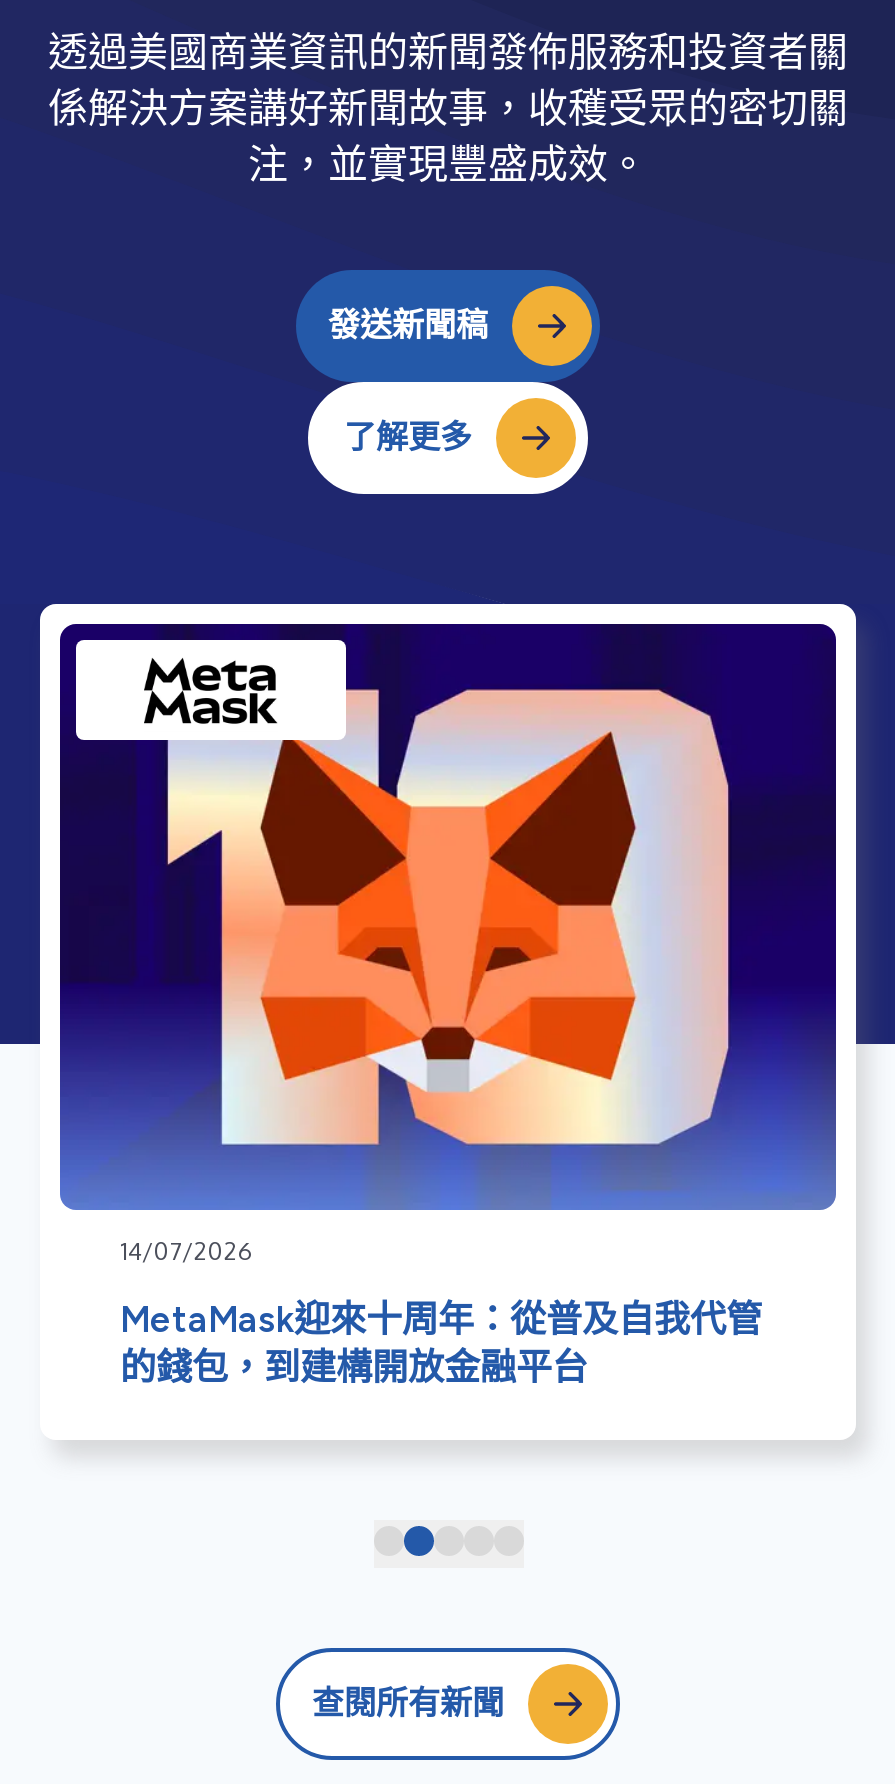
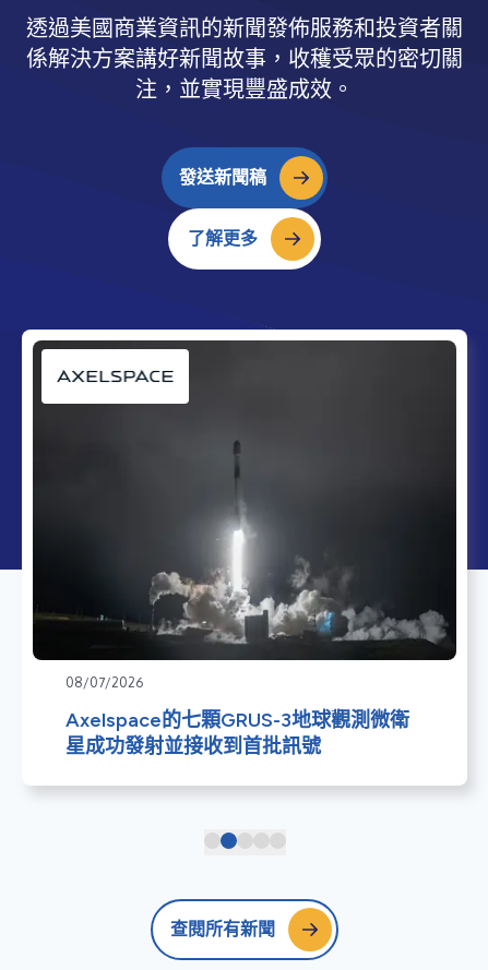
[58,624,838,1266] [image] | 14/07/2026 -> [32,340,457,691] [image] | 08/07/2026
[120,1298,762,1390] MetaMask迎來十周年：從普及自我代管 | 的錢包，到建構開放金融平台 -> [66,708,409,758] Axelspace的七顆GRUS-3地球觀測微衛 | 星成功發射並接收到首批訊號

